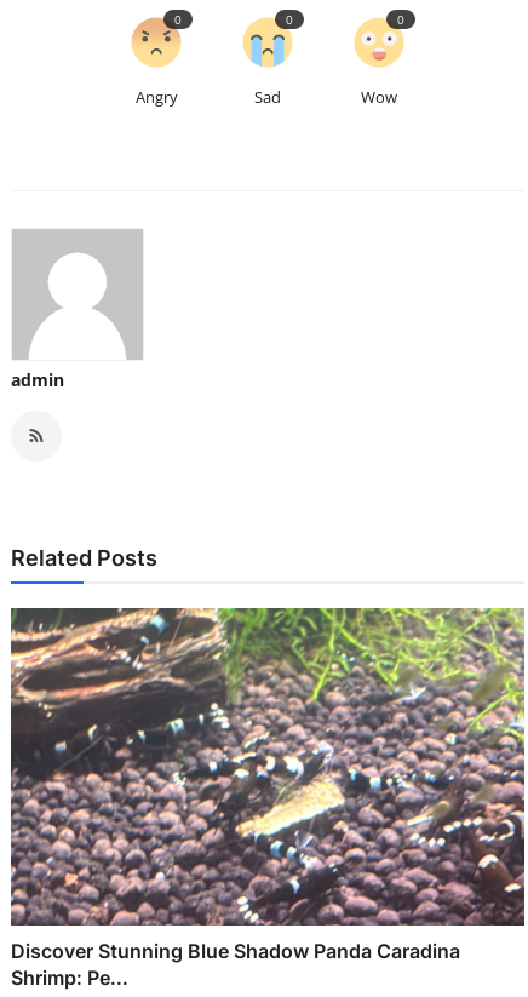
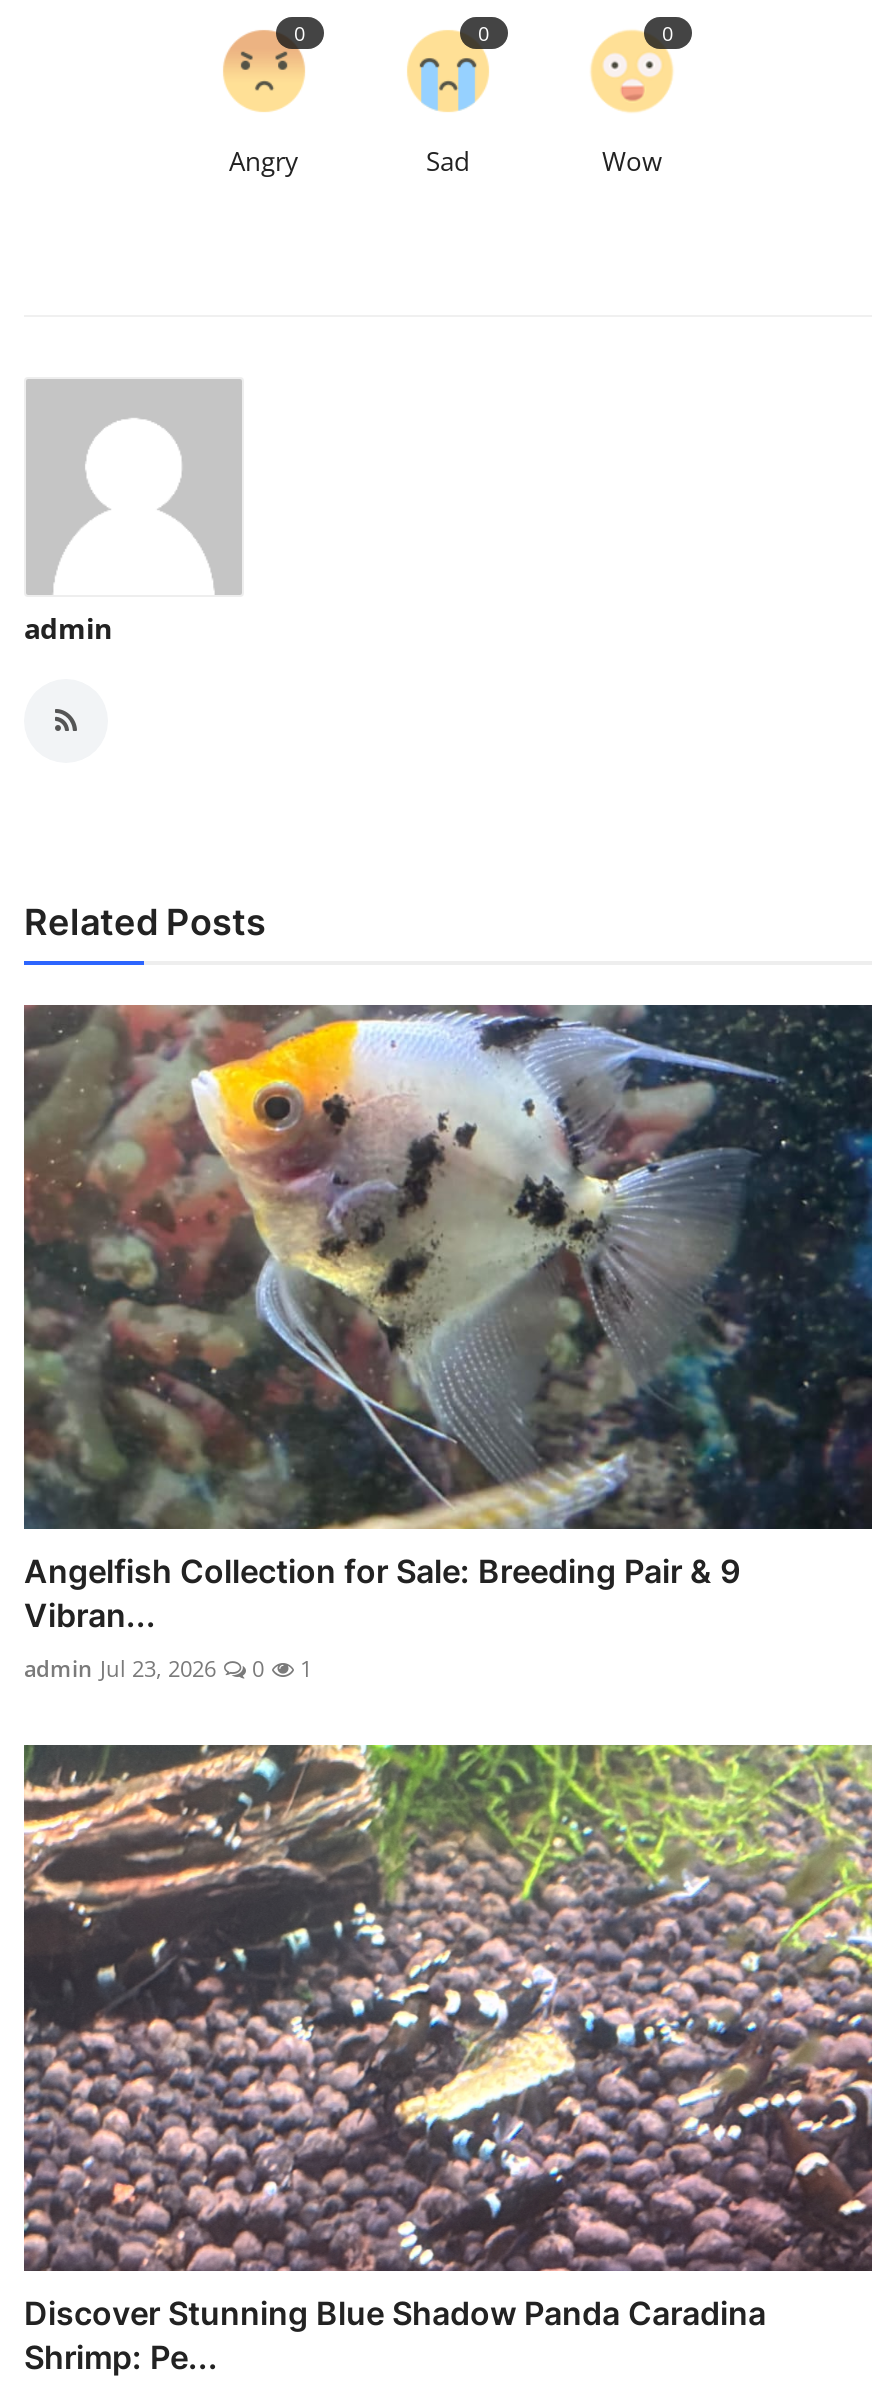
none -> [22,1003,874,1683] [image] | Angelfish Collection for Sale: Breeding Pair & 9 | Vibran... | admin Jul 23, 2026 | 0 | 1

